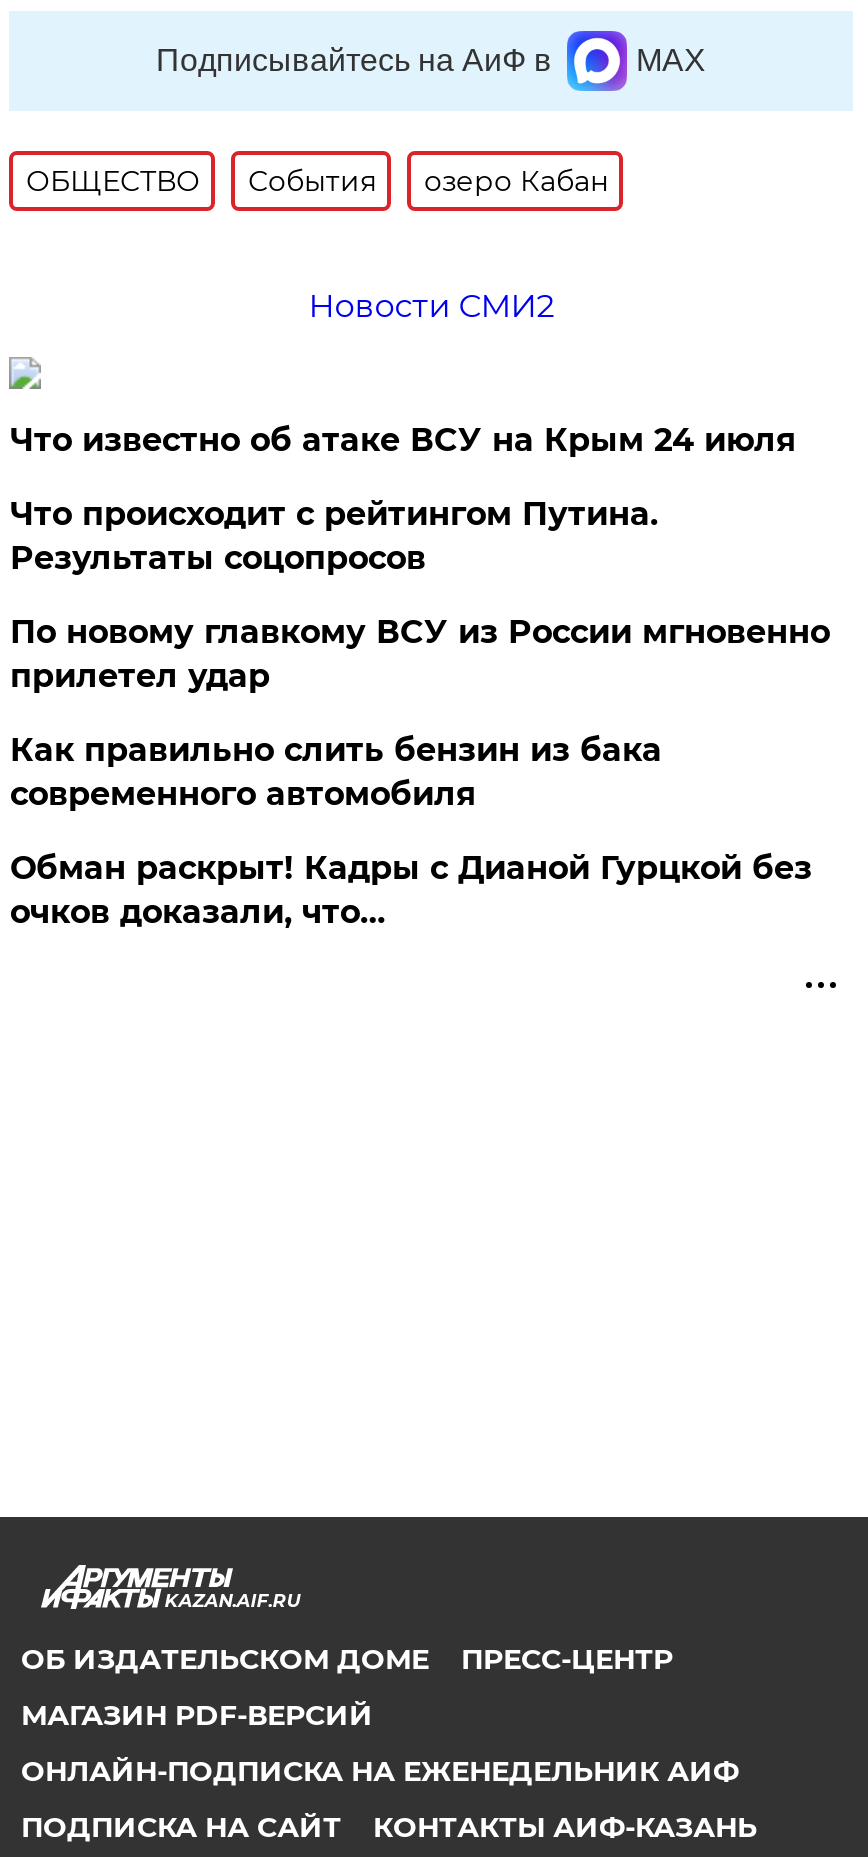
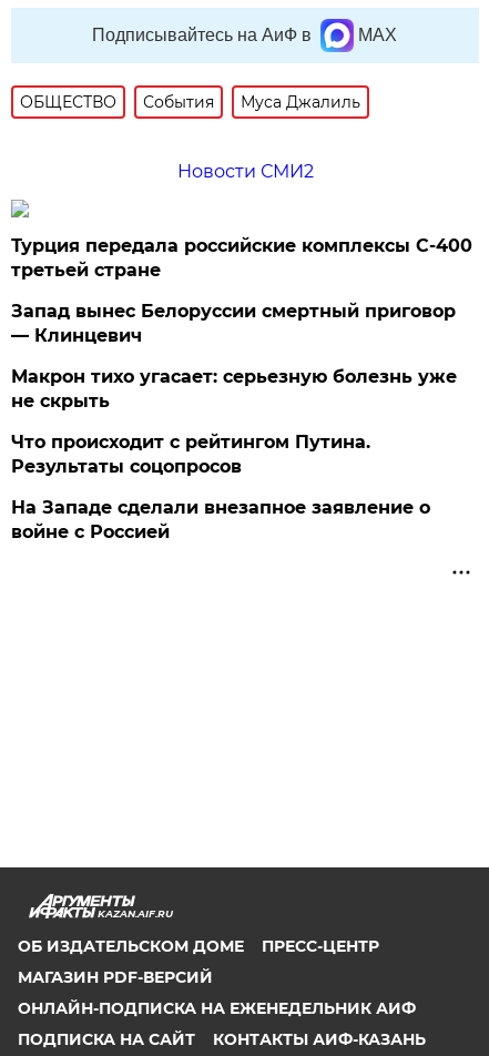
[424,163,608,199] озеро Кабан -> [241,92,361,112] Муса Джалиль
[10,421,796,459] Что известно об атаке ВСУ на Крым 24 июля -> [12,235,473,412] Турция передала российские комплексы С-400 | третьей стране | Запад вынес Белоруссии смертный приговор | — Клинцевич | Макрон тихо угасает: серьезную болезнь уже | не скрыть
moved [10,495,658,577] -> [12,431,371,477]: Что происходит с рейтингом Путина. | Результаты соцопросов
[10,613,830,931] По новому главкому ВСУ из России мгновенно | прилетел удар | Как правильно слить бензин из бака | современного автомобиля | Обман раскрыт! Кадры с Дианой Гурцкой без | очков доказали, что… -> [12,497,431,542] На Западе сделали внезапное заявление о | войне с Россией

